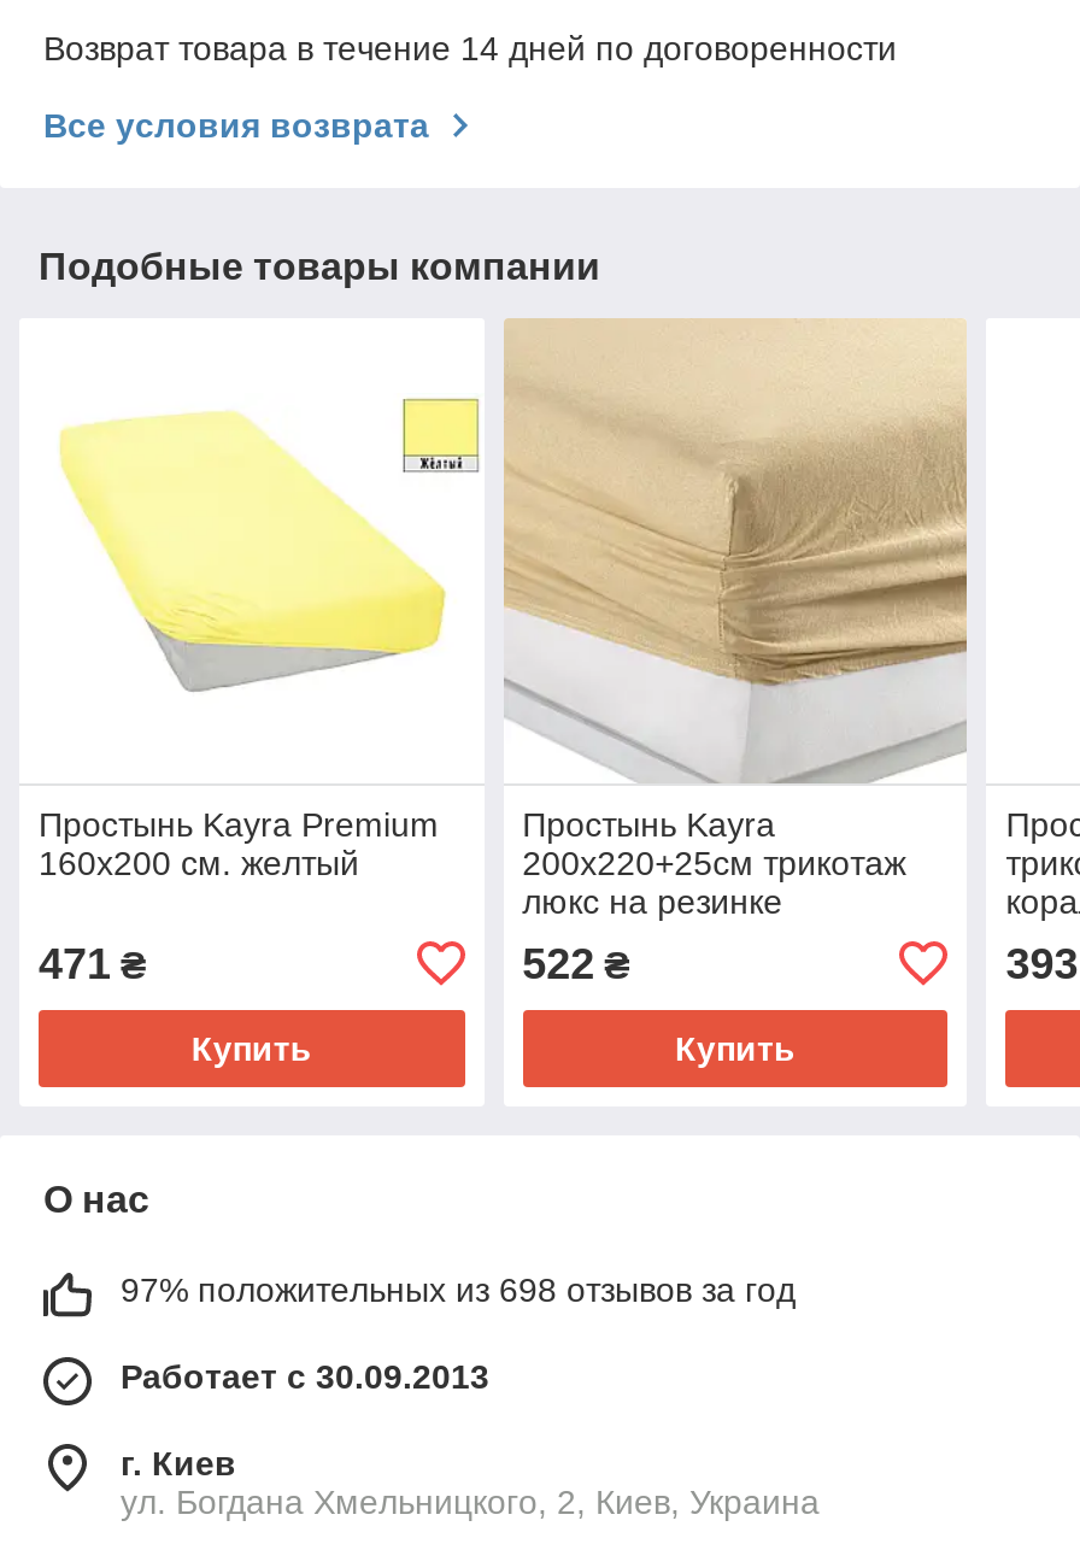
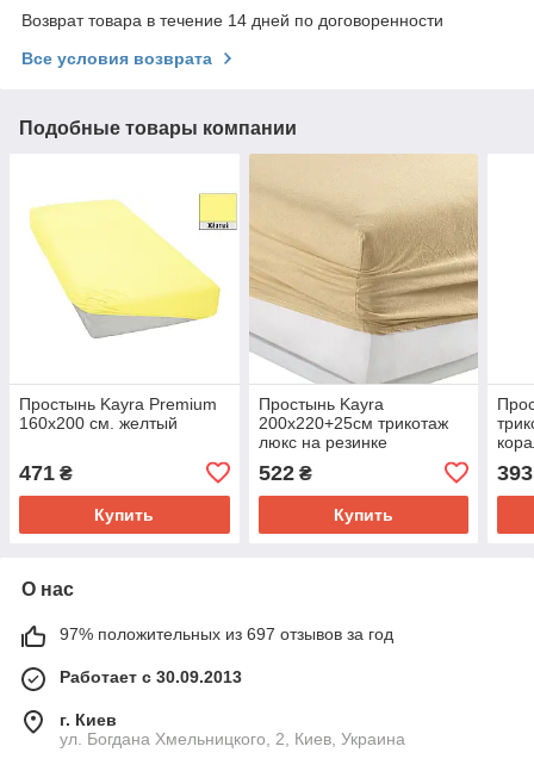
[121,1270,796,1308] 97% положительных из 698 отзывов за год -> [60,624,393,643] 97% положительных из 697 отзывов за год

